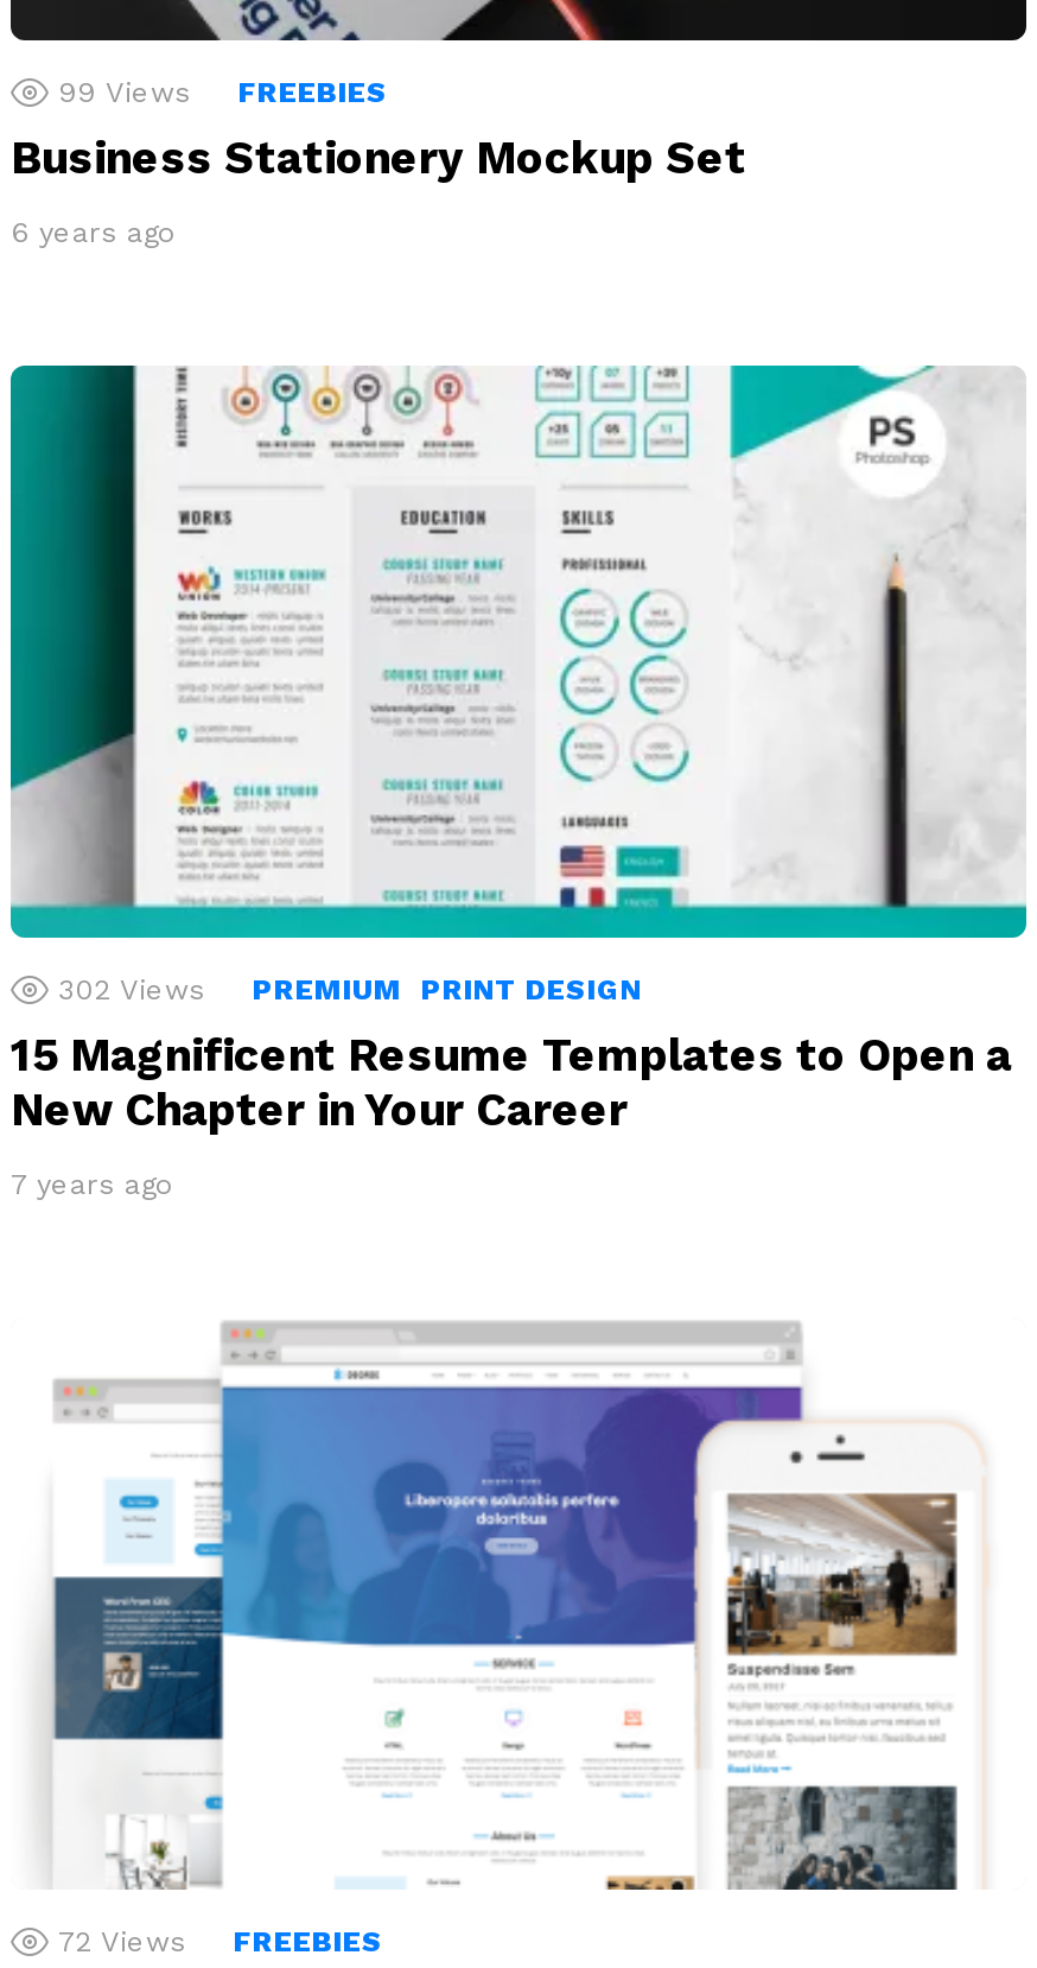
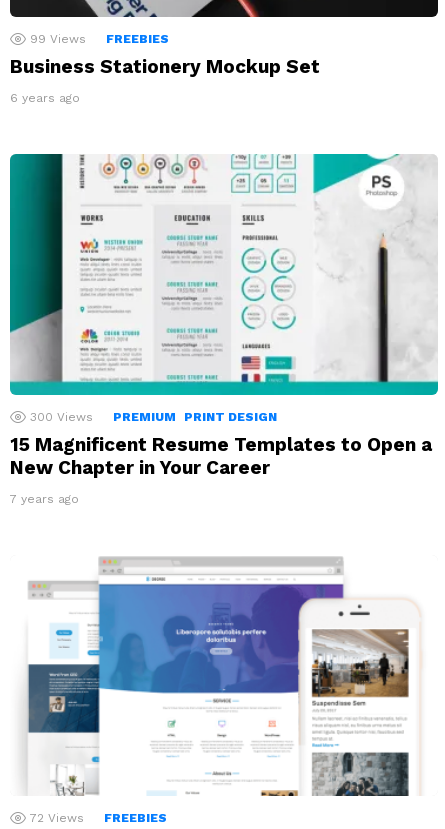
[58,972,642,1006] 302 Views PREMIUM PRINT DESIGN -> [30,410,277,424] 300 Views PREMIUM PRINT DESIGN

